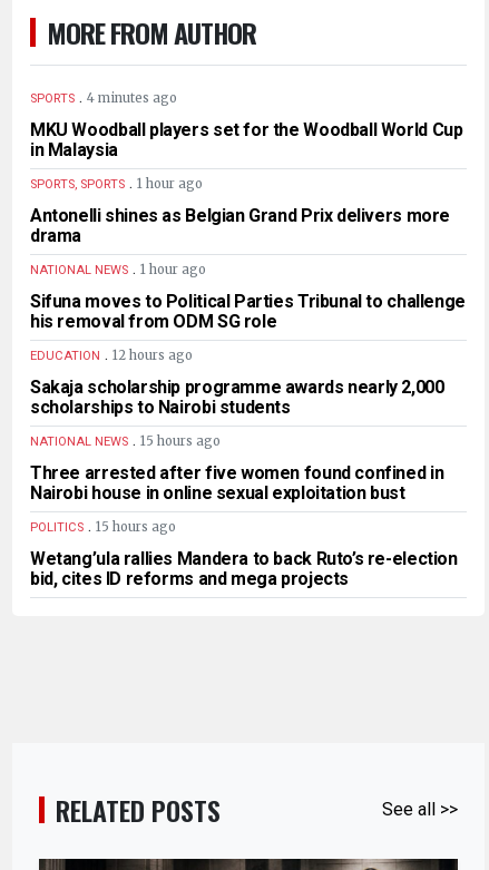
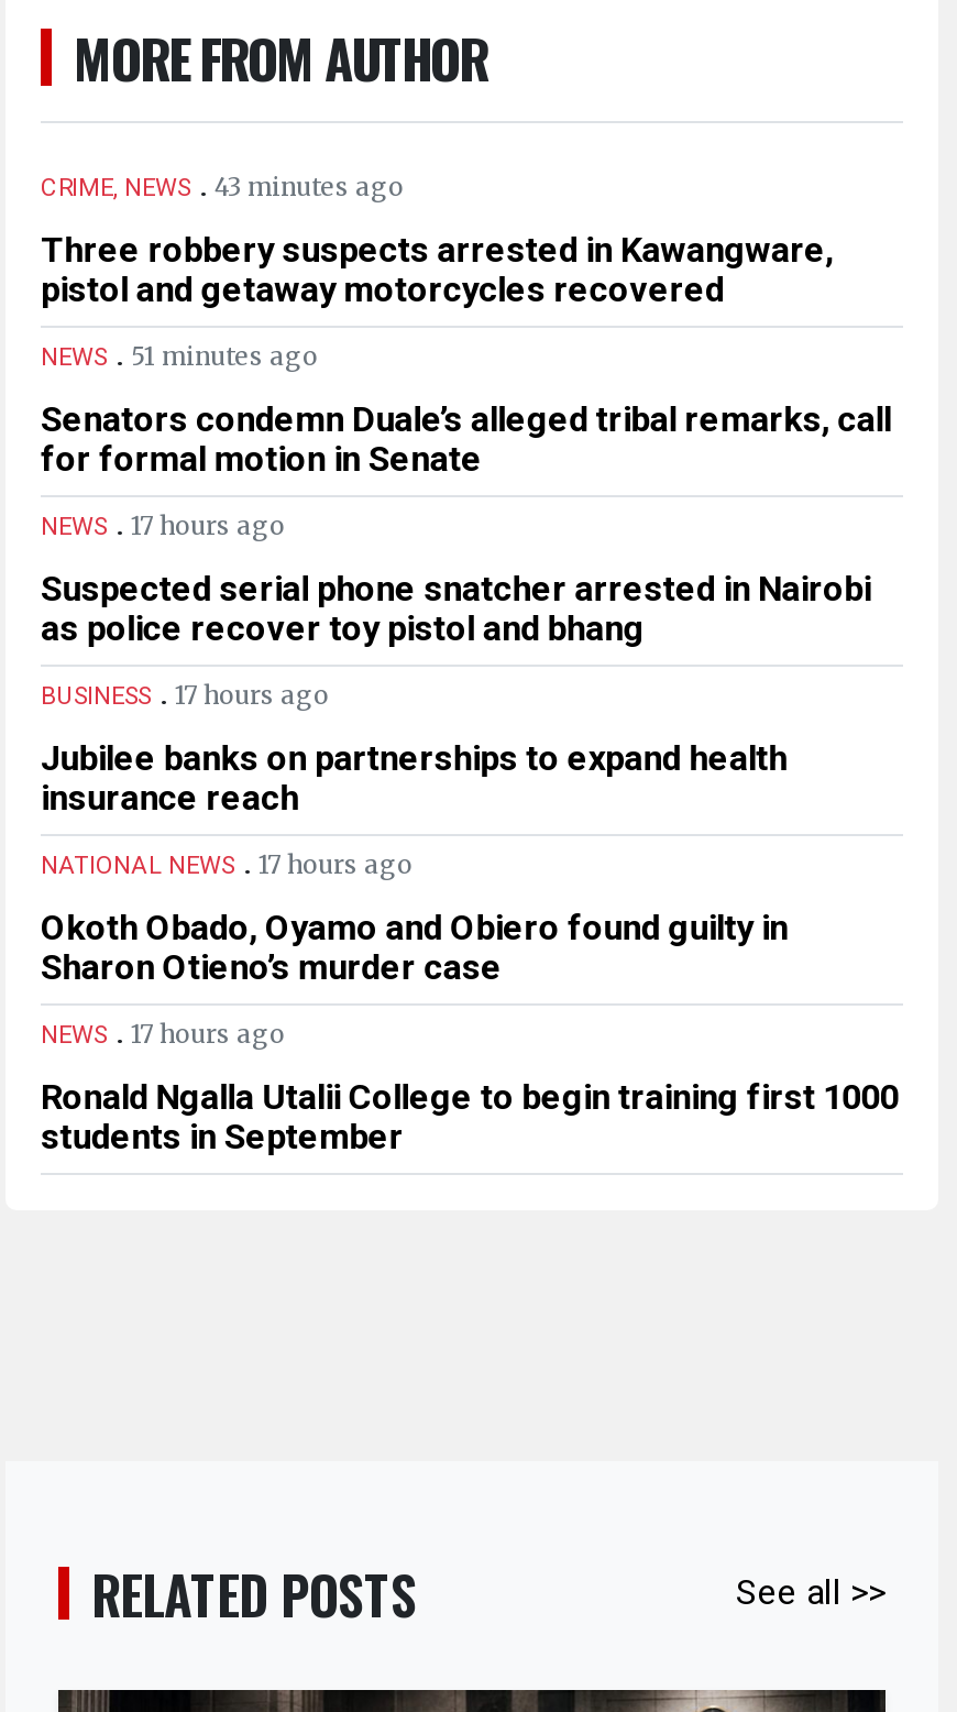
[30,85,177,107] SPORTS. 4 minutes ago -> [41,162,404,204] CRIME, NEWS. 43 minutes ago
[30,119,463,160] MKU Woodball players set for the Woodball World Cup | in Malaysia -> [41,228,833,310] Three robbery suspects arrested in Kawangware, | pistol and getaway motorcycles recovered
[30,171,203,192] SPORTS, SPORTS. 1 hour ago -> [41,332,318,373] NEWS. 51 minutes ago
[30,205,450,246] Antonelli shines as Belgian Grand Prix delivers more | drama -> [41,398,891,479] Senators condemn Duale’s alleged tribal remarks, call | for formal motion in Senate
[30,257,206,278] NATIONAL NEWS. 1 hour ago -> [41,501,285,543] NEWS. 17 hours ago
[30,290,465,332] Sifuna moves to Political Parties Tribunal to challenge | his removal from ODM SG role -> [41,567,871,648] Suspected serial phone snatcher arrested in Nairobi | as police recover toy pistol and bhang
[30,343,193,364] EDUCATION. 12 hours ago -> [41,670,329,712] BUSINESS. 17 hours ago
[30,376,444,417] Sakaja scholarship programme awards nearly 2,000 | scholarships to Nairobi students -> [41,737,787,818] Jubilee banks on partnerships to expand health | insurance reach
[30,429,221,450] NATIONAL NEWS. 15 hours ago -> [41,840,413,882] NATIONAL NEWS. 17 hours ago
[30,462,443,503] Three arrested after five women found confined in | Nairobi house in online sexual exploitation bust -> [41,906,788,987] Okoth Obado, Oyamo and Obiero found guilty in | Sharon Otieno’s murder case
[30,514,176,535] POLITICS. 15 hours ago -> [41,1009,285,1051] NEWS. 17 hours ago
[30,548,457,589] Wetang’ula rallies Mandera to back Ruto’s re-election | bid, cites ID reforms and mega projects -> [41,1075,899,1157] Ronald Ngalla Utalii College to begin training first 1000 | students in September

